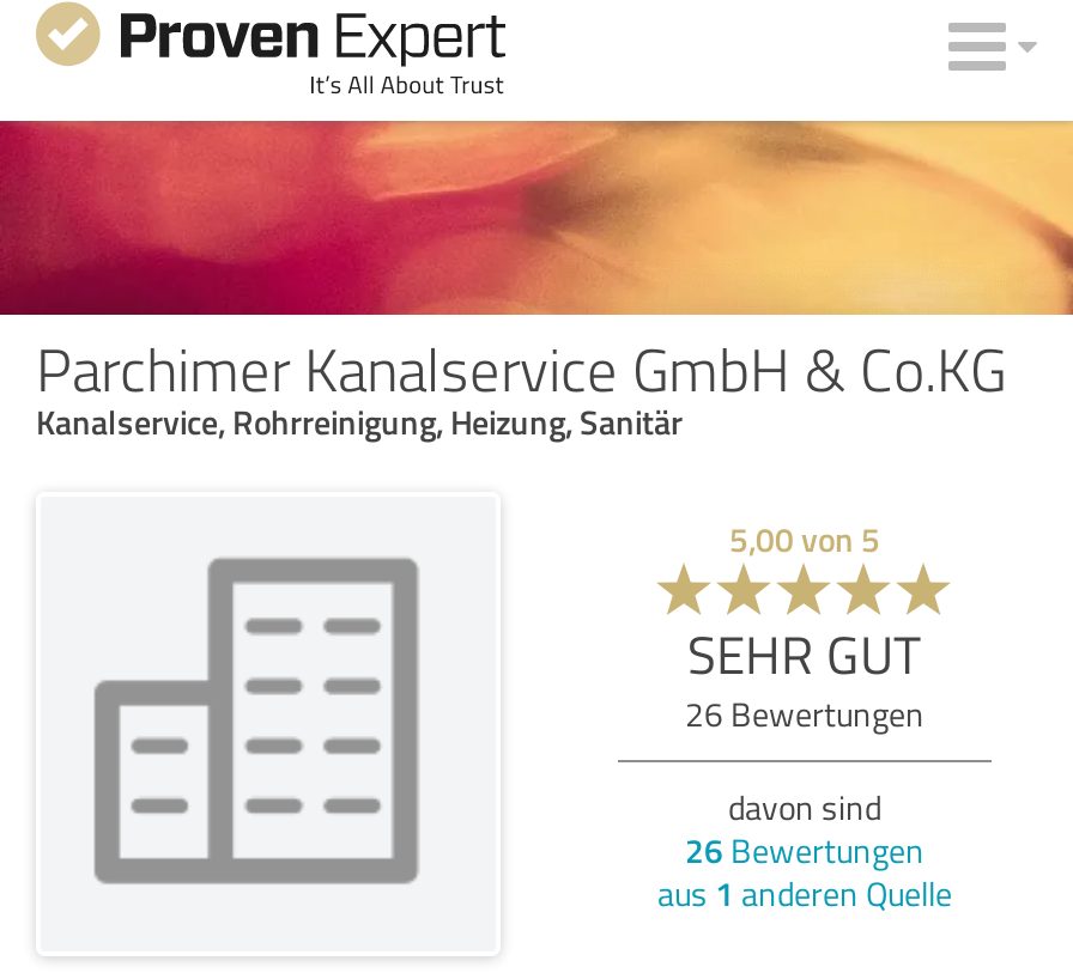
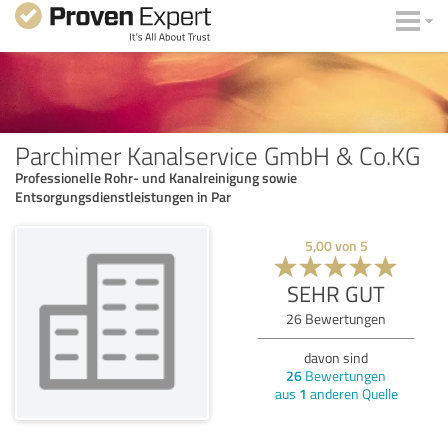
[36,398,683,443] Kanalservice, Rohrreinigung, Heizung, Sanitär -> [15,168,297,206] Professionelle Rohr- und Kanalreinigung sowie | Entsorgungsdienstleistungen in Par

